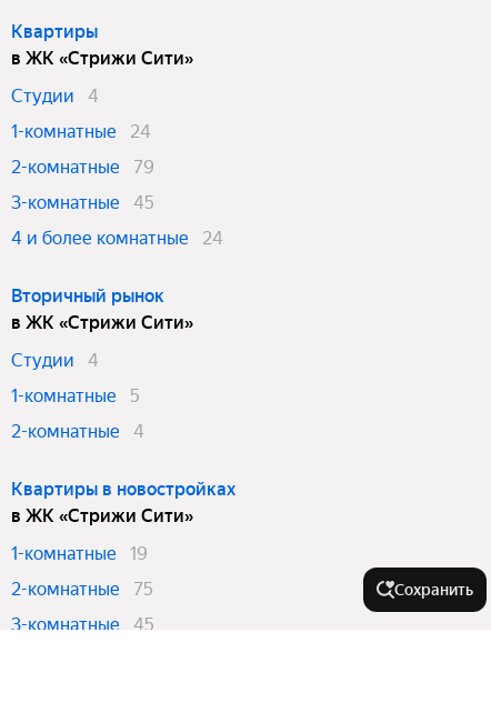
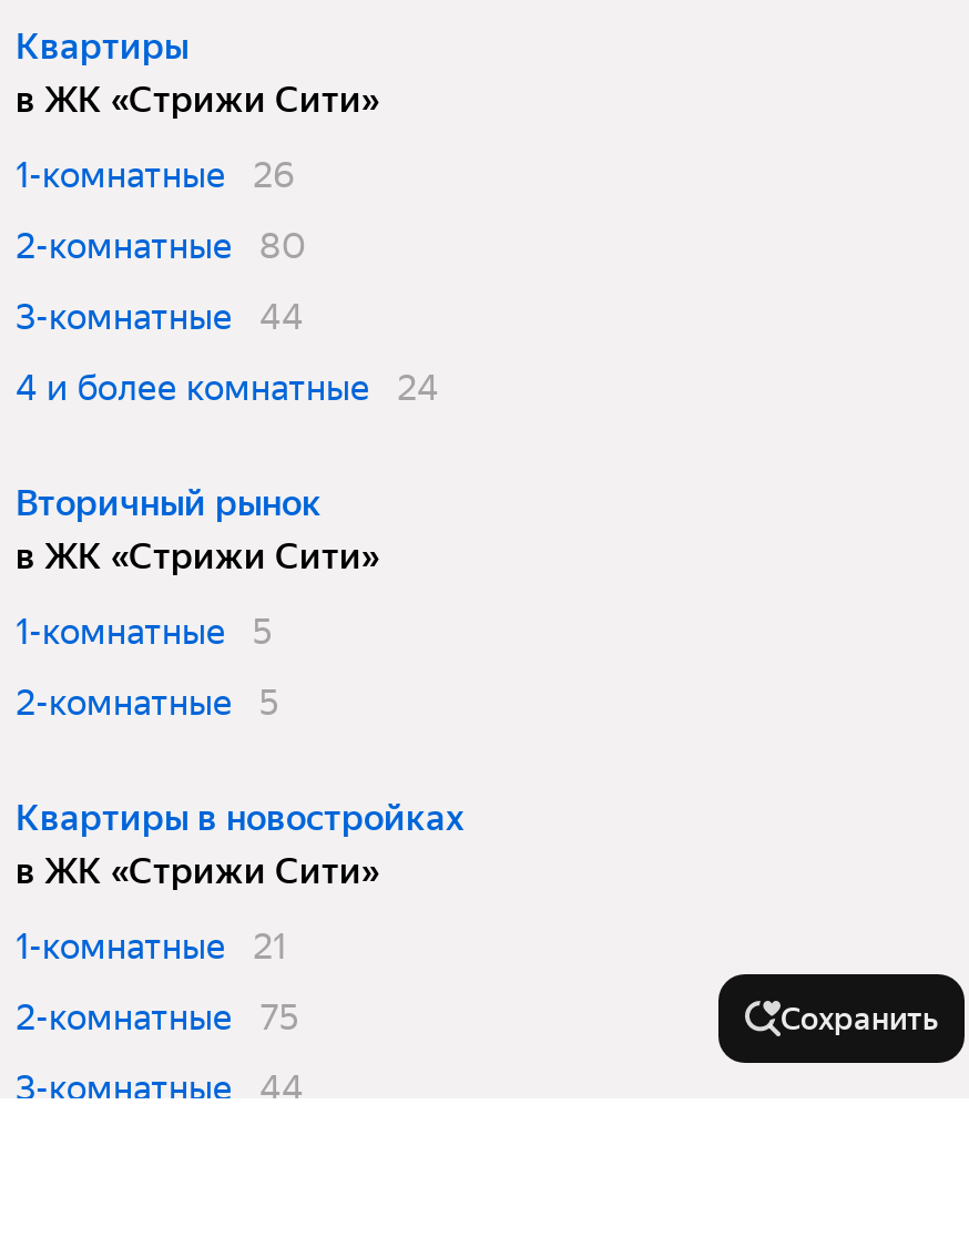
[11,86,99,107] Студии | 4 -> none
[11,121,151,142] 1-комнатные 24 -> [16,154,295,196] 1-комнатные 26
[11,157,154,178] 2-комнатные 79 -> [16,225,306,267] 2-комнатные 80
[11,192,154,213] 3-комнатные 45 -> [16,296,304,338] 3-комнатные 44
[11,350,99,371] Студии | 4 -> none
[11,421,144,442] 2-комнатные 4 -> [16,682,279,724] 2-комнатные 5
[11,543,148,564] 1-комнатные 19 -> [16,925,286,968] 1-комнатные 21
[11,614,154,635] 3-комнатные 45 -> [16,1067,304,1109] 3-комнатные 44

